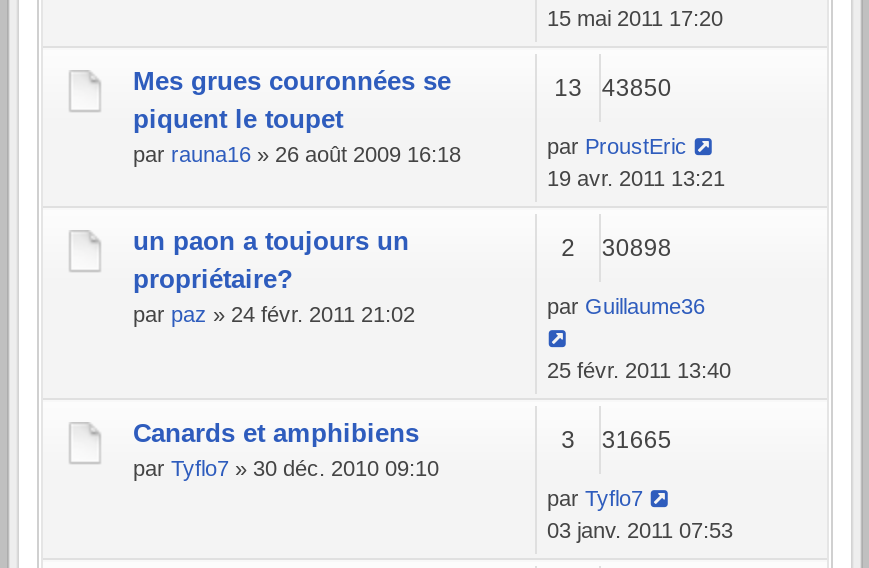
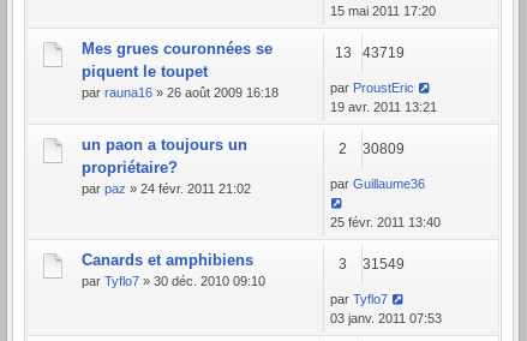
[554,74,672,102] 13 43850 -> [335,45,405,61] 13 43719
[561,234,672,262] 2 30898 -> [339,141,405,158] 2 30809
[561,426,672,454] 3 31665 -> [339,256,405,273] 3 31549

